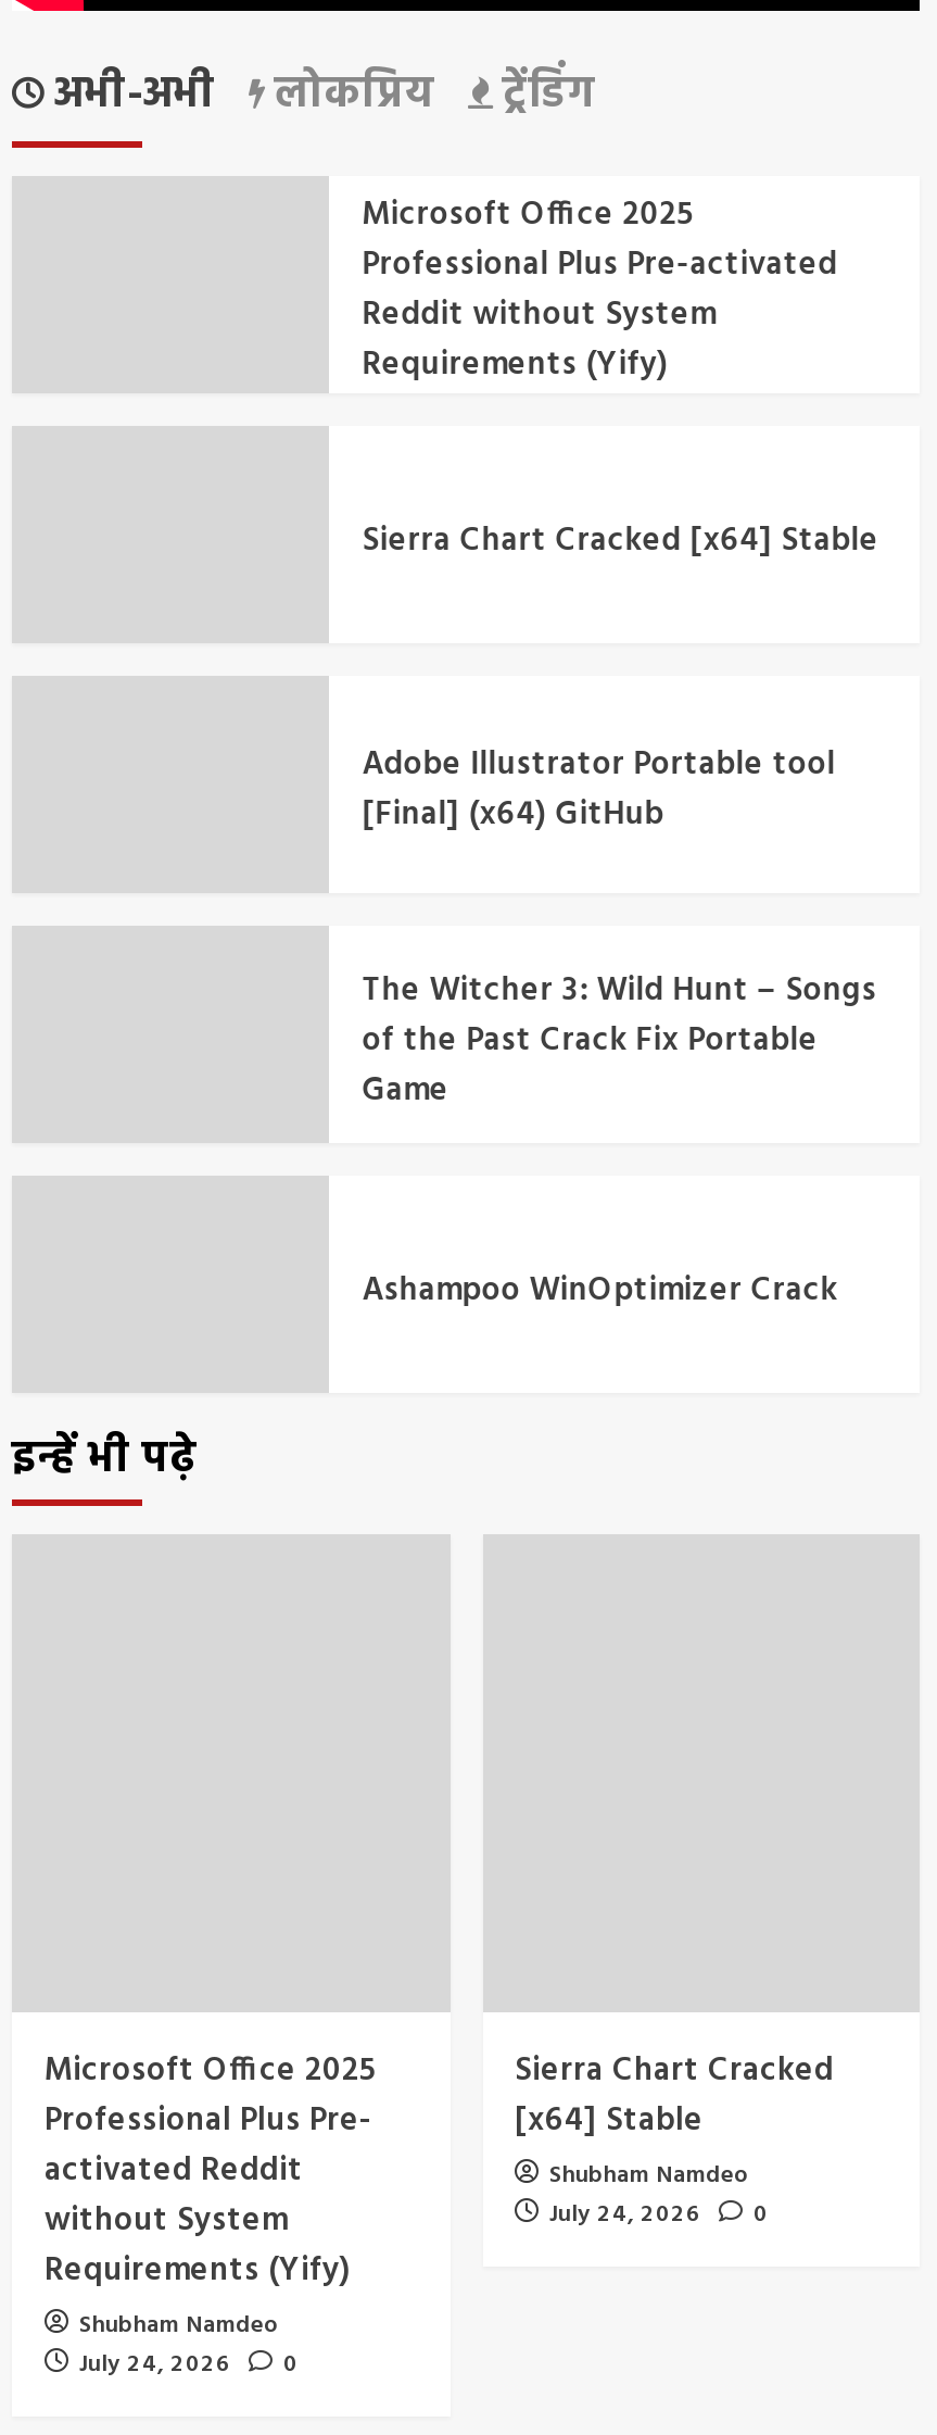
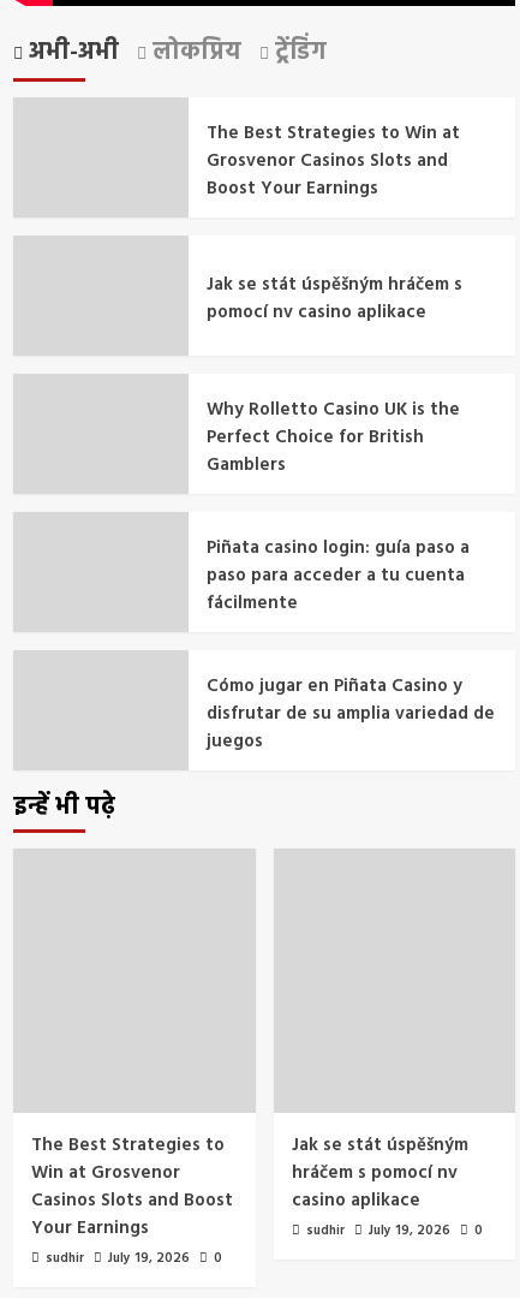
[362,189,838,392] Microsoft Office 2025 | Professional Plus Pre-activated | Reddit without System | Requirements (Yify) -> [207,119,460,203] The Best Strategies to Win at | Grosvenor Casinos Slots and | Boost Your Earnings
[362,514,879,567] Sierra Chart Cracked [x64] Stable -> [207,271,463,327] Jak se stát úspěšným hráčem s | pomocí nv casino aplikace
[362,739,836,841] Adobe Illustrator Portable tool | [Final] (x64) GitHub -> [207,395,460,479] Why Rolletto Casino UK is the | Perfect Choice for British | Gamblers
[362,964,877,1116] The Witcher 3: Wild Hunt – Songs | of the Past Crack Fix Portable | Game -> [207,533,470,617] Piñata casino login: guía paso a | paso para acceder a tu cuenta | fácilmente
[362,1264,838,1316] Ashampoo WinOptimizer Crack -> [207,671,495,756] Cómo jugar en Piñata Casino y | disfrutar de su amplia variedad de | juegos
[45,2044,375,2383] Microsoft Office 2025 | Professional Plus Pre- | activated Reddit | without System | Requirements (Yify) | Shubham Namdeo | July 24, 2026 -> [31,1131,233,1269] The Best Strategies to | Win at Grosvenor | Casinos Slots and Boost | Your Earnings | sudhir | July 19, 2026
[515,2044,834,2233] Sierra Chart Cracked | [x64] Stable | Shubham Namdeo | July 24, 2026 -> [291,1131,468,1241] Jak se stát úspěšným | hráčem s pomocí nv | casino aplikace | sudhir | July 19, 2026

